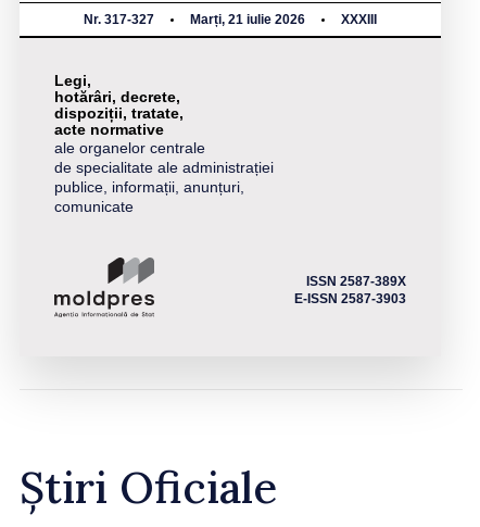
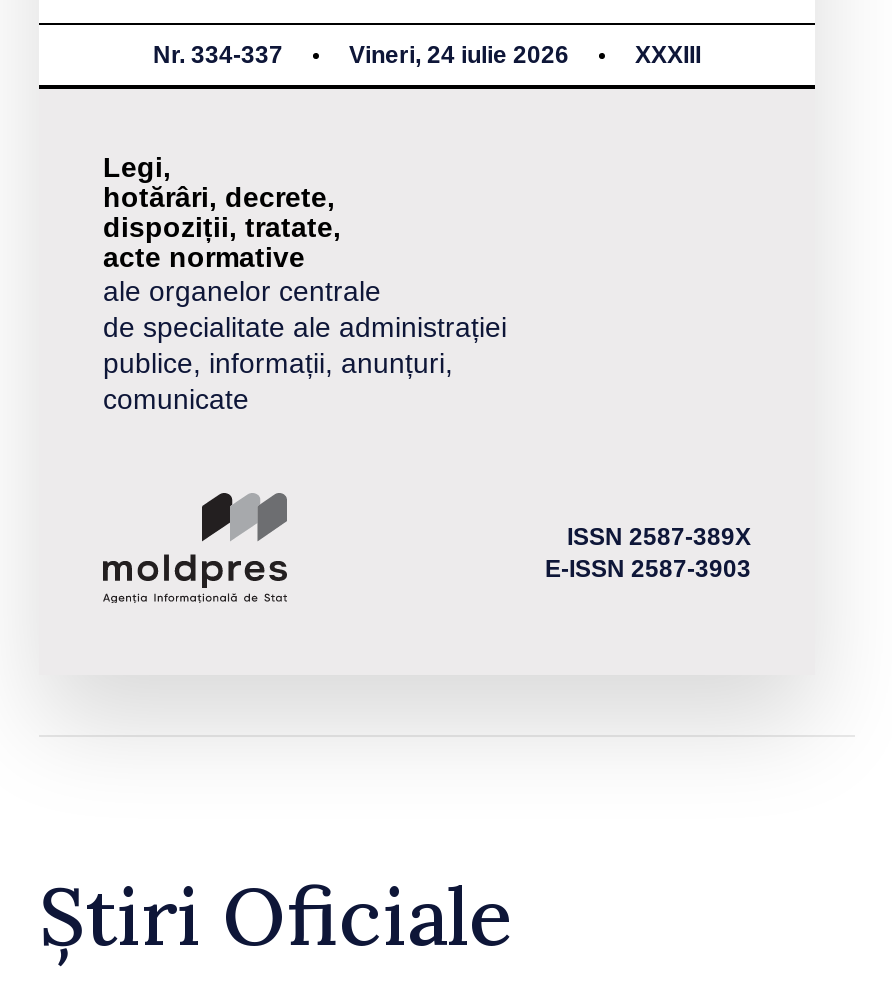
[84,12,305,28] Nr. 317-327 | Marți, 21 iulie 2026 -> [153,42,569,70] Nr. 334-337 | Vineri, 24 iulie 2026

